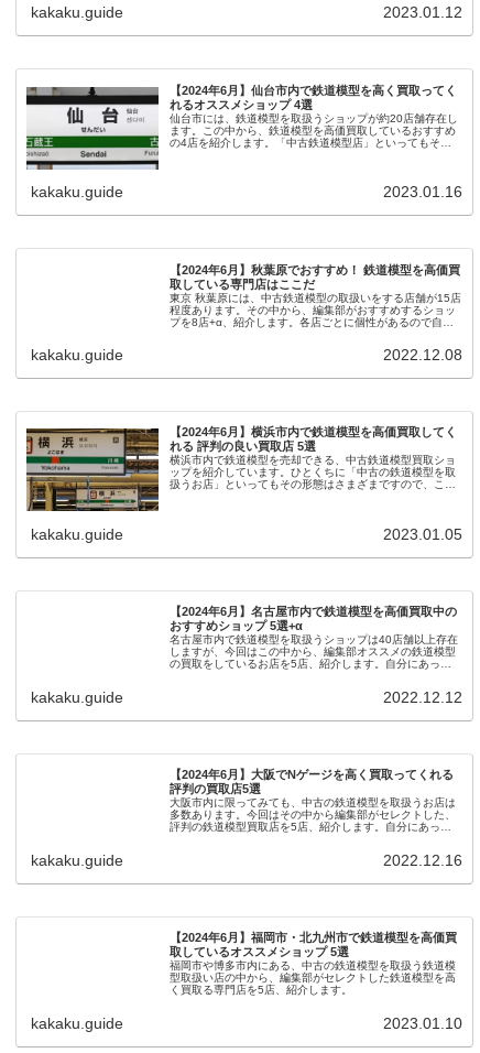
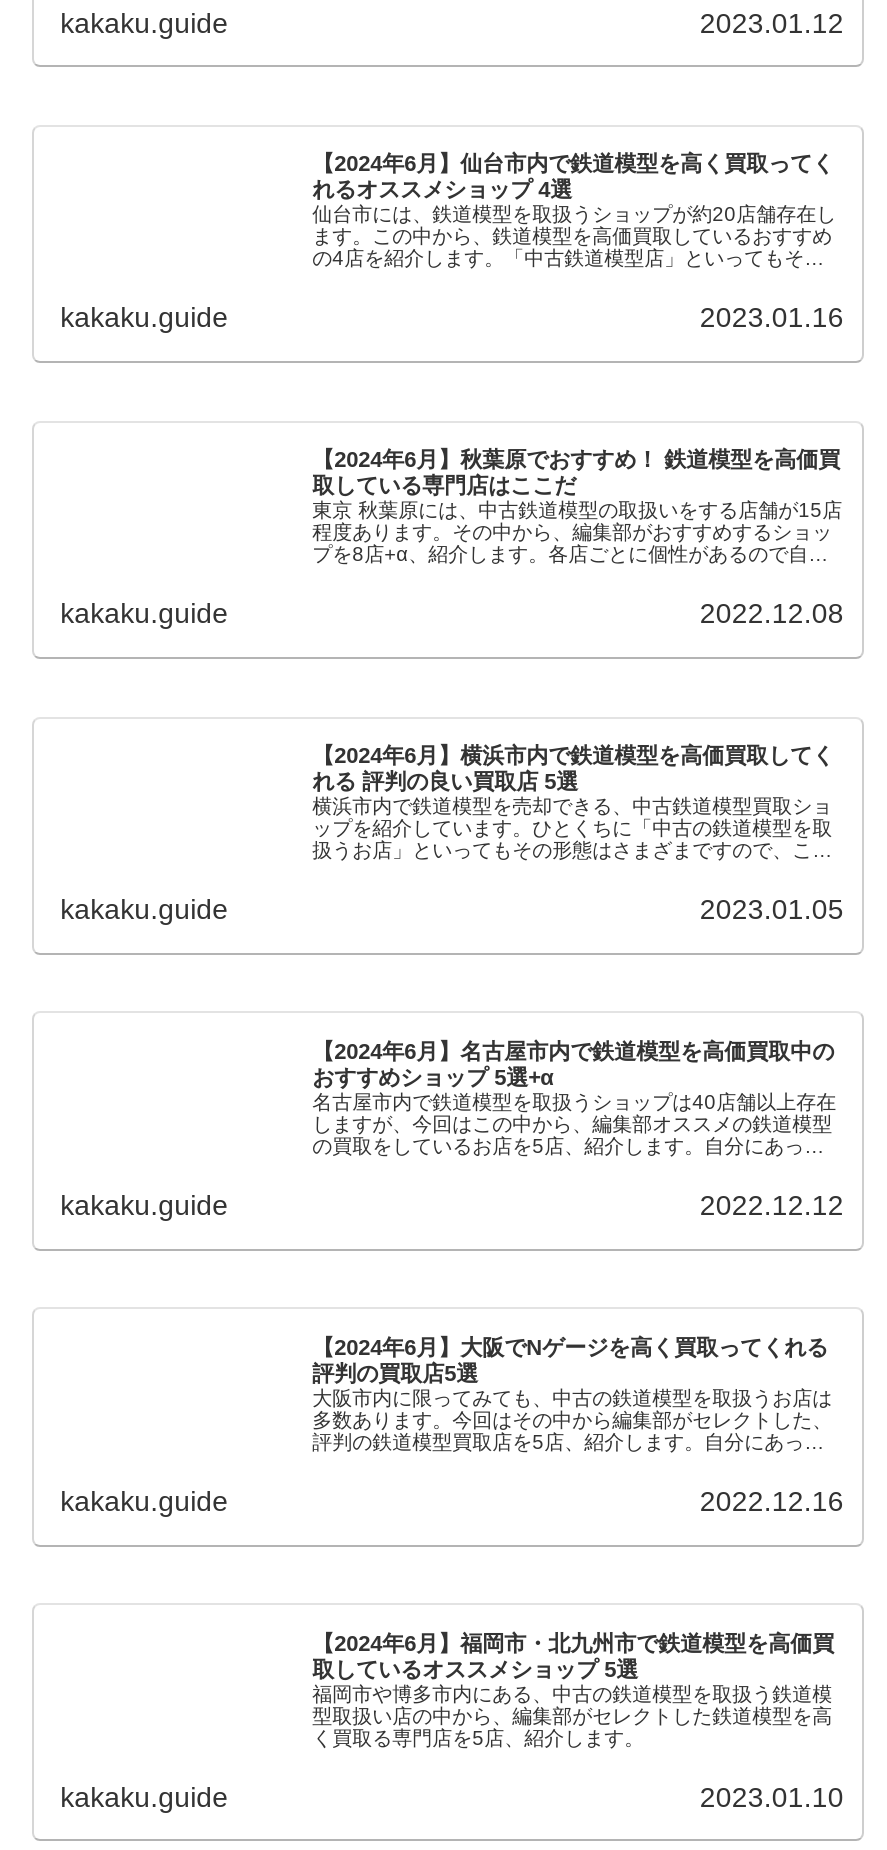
[25,86,160,171] [image] -> none
[25,427,160,512] [image] -> none

